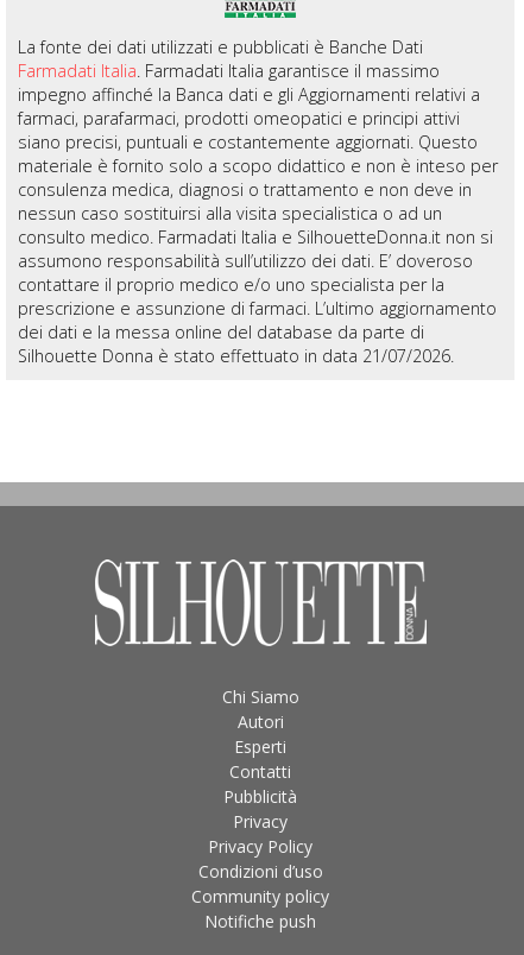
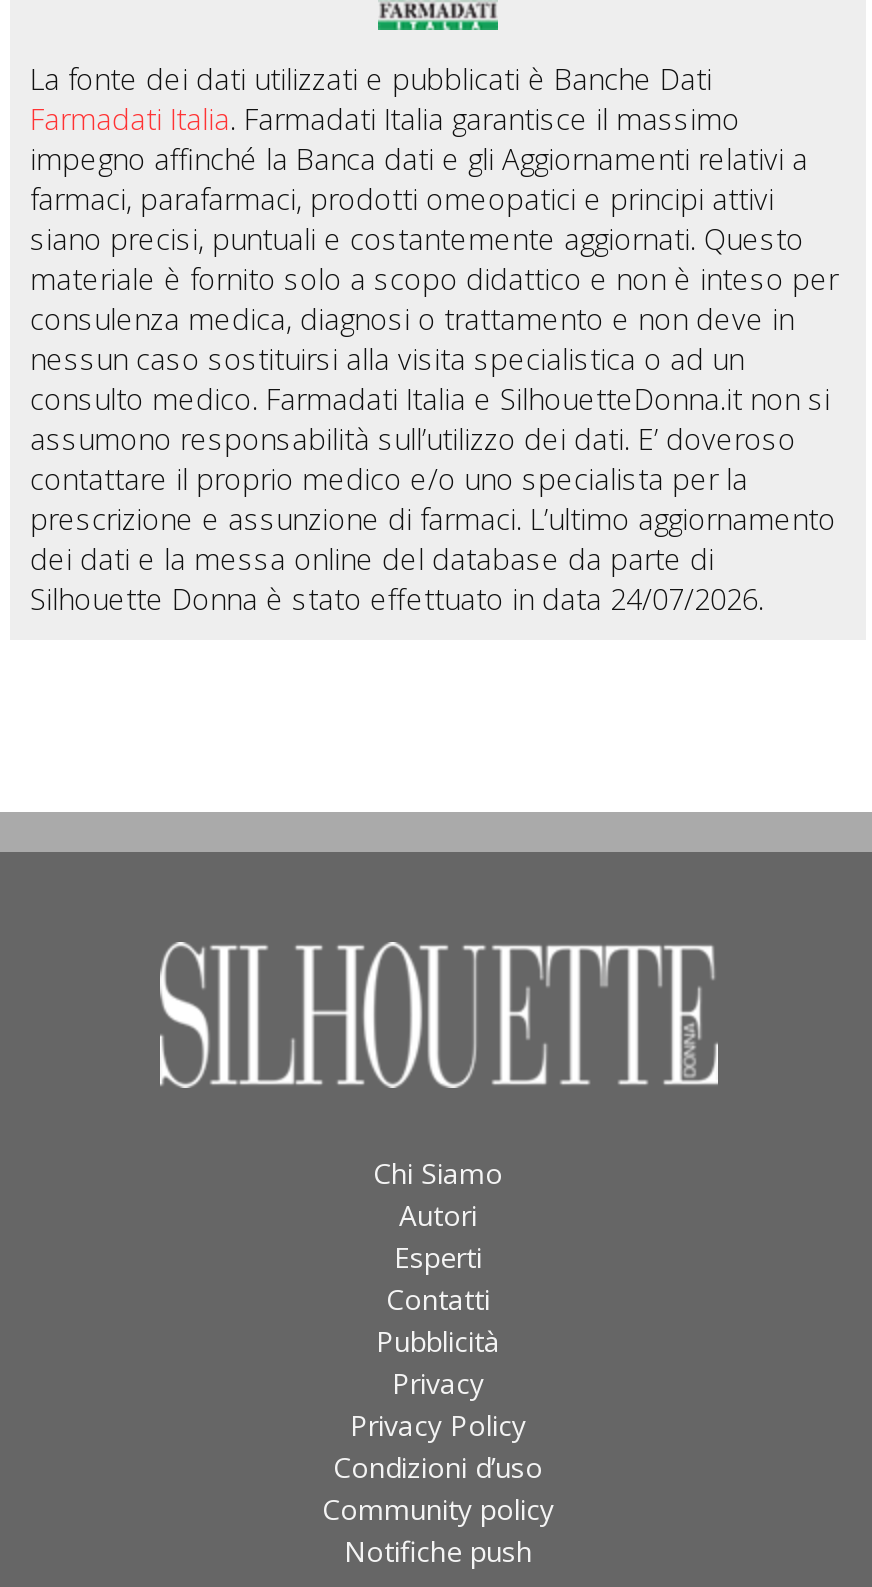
[18,344,454,367] Silhouette Donna è stato effettuato in data 21/07/2026. -> [30,580,764,618] Silhouette Donna è stato effettuato in data 24/07/2026.

